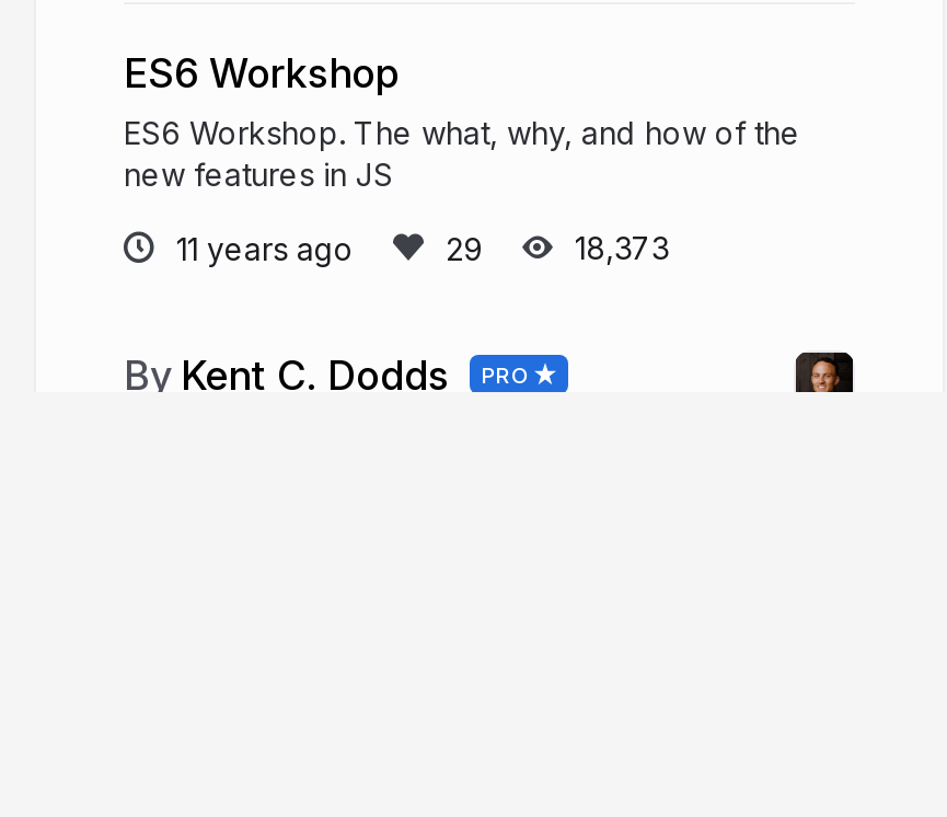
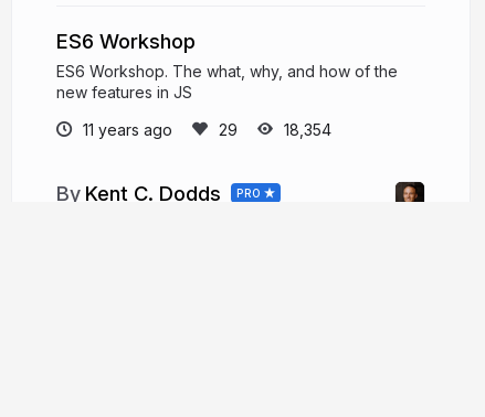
[575,229,669,267] 18,373 -> [284,120,331,139] 18,354

